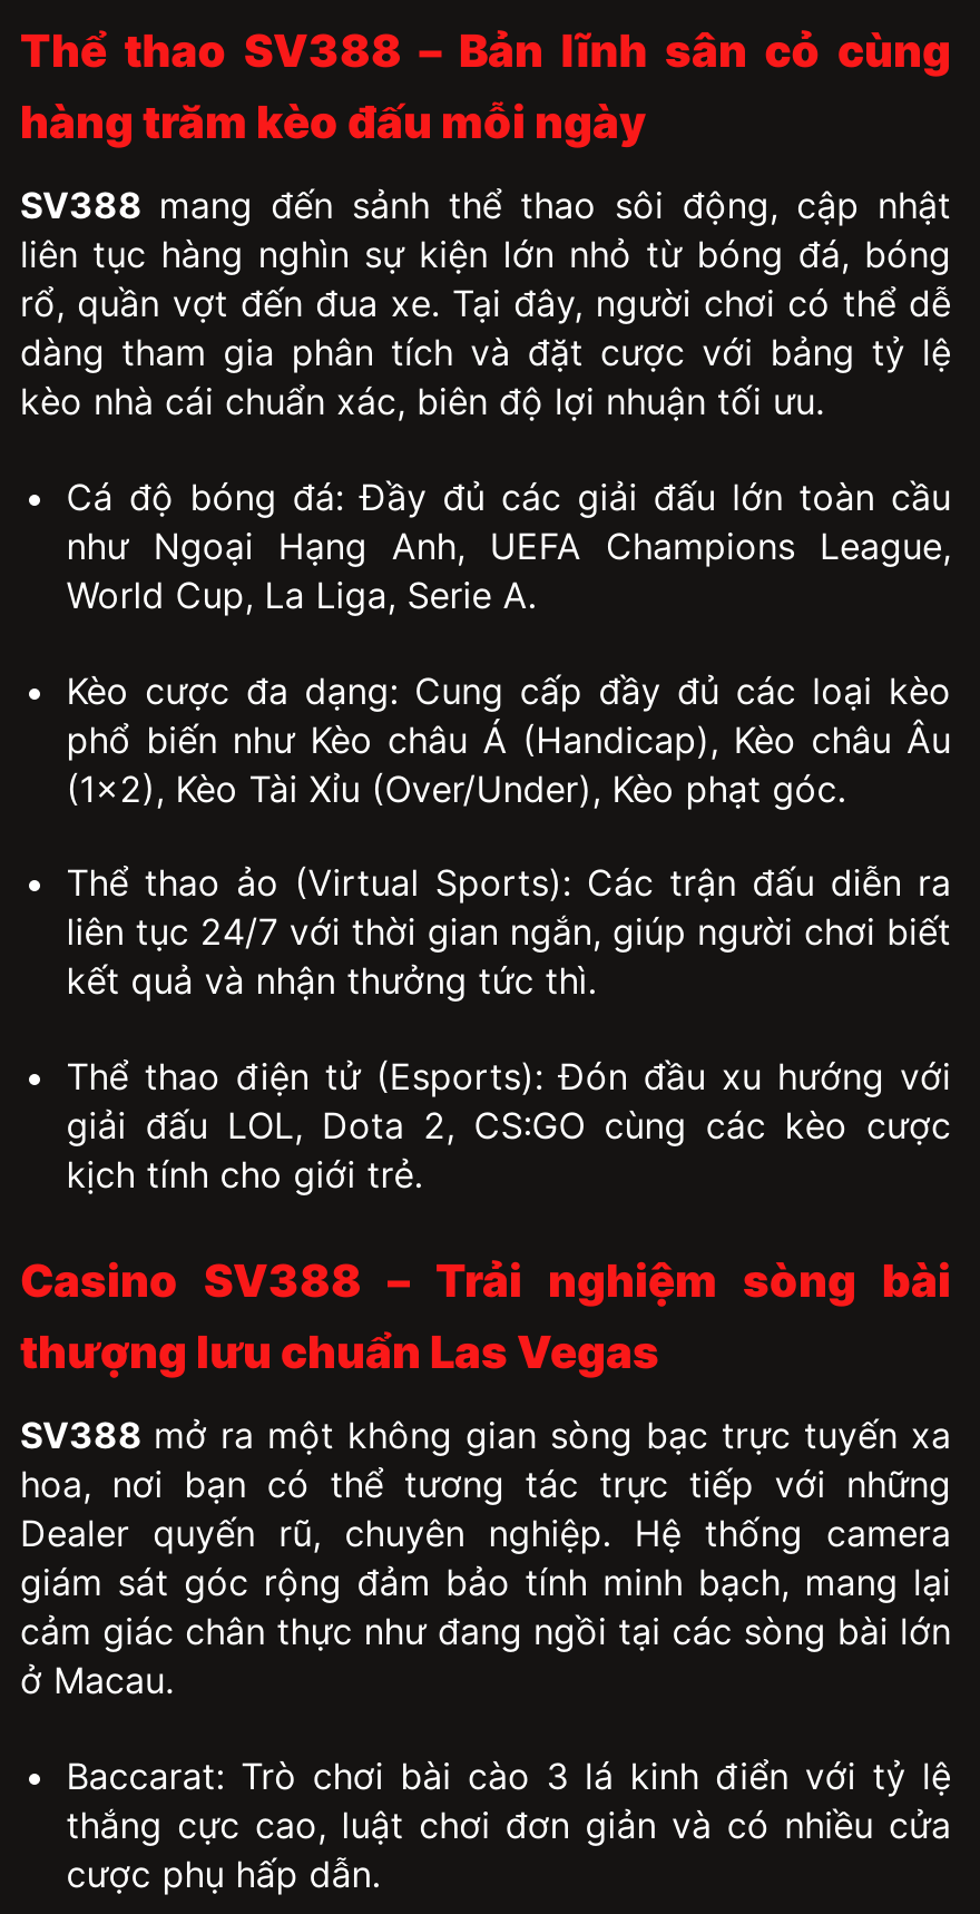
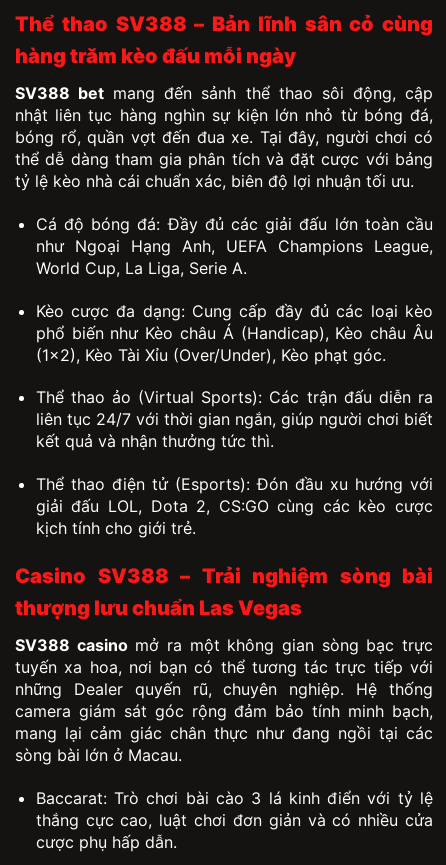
[20,182,951,423] SV388 mang đến sảnh thể thao sôi động, cập nhật | liên tục hàng nghìn sự kiện lớn nhỏ từ bóng đá, bóng | rổ, quần vợt đến đua xe. Tại đây, người chơi có thể dễ | dàng tham gia phân tích và đặt cược với bảng tỷ lệ | kèo nhà cái chuẩn xác, biên độ lợi nhuận tối ưu. -> [15,83,433,191] SV388 bet mang đến sảnh thể thao sôi động, cập | nhật liên tục hàng nghìn sự kiện lớn nhỏ từ bóng đá, | bóng rổ, quần vợt đến đua xe. Tại đây, người chơi có | thể dễ dàng tham gia phân tích và đặt cược với bảng | tỷ lệ kèo nhà cái chuẩn xác, biên độ lợi nhuận tối ưu.
[20,1412,951,1702] SV388 mở ra một không gian sòng bạc trực tuyến xa | hoa, nơi bạn có thể tương tác trực tiếp với những | Dealer quyến rũ, chuyên nghiệp. Hệ thống camera | giám sát góc rộng đảm bảo tính minh bạch, mang lại | cảm giác chân thực như đang ngồi tại các sòng bài lớn | ở Macau. -> [15,635,433,765] SV388 casino mở ra một không gian sòng bạc trực | tuyến xa hoa, nơi bạn có thể tương tác trực tiếp với | những Dealer quyến rũ, chuyên nghiệp. Hệ thống | camera giám sát góc rộng đảm bảo tính minh bạch, | mang lại cảm giác chân thực như đang ngồi tại các | sòng bài lớn ở Macau.

